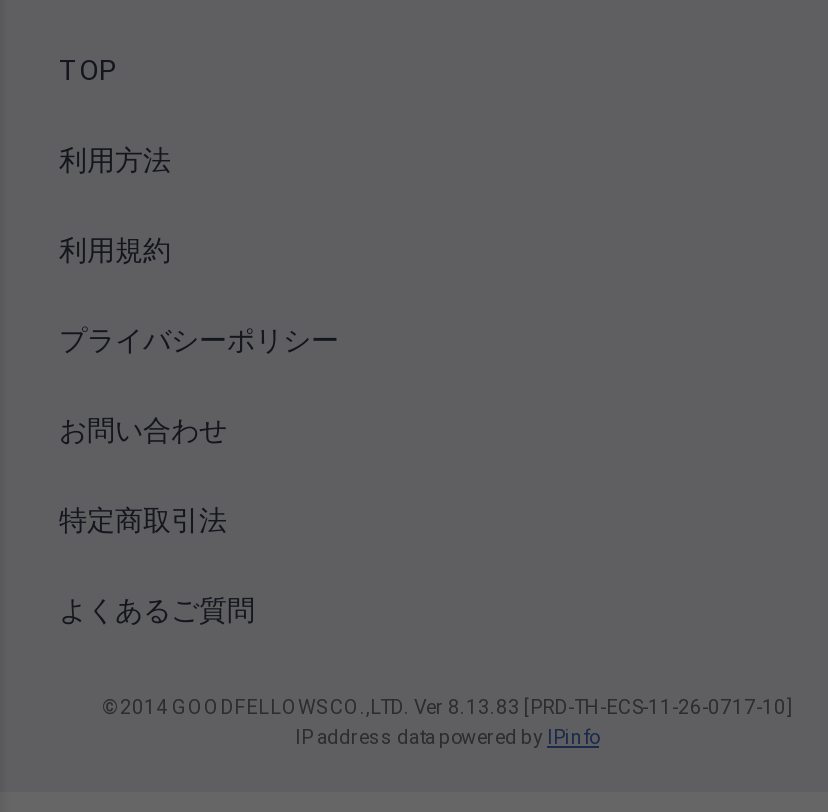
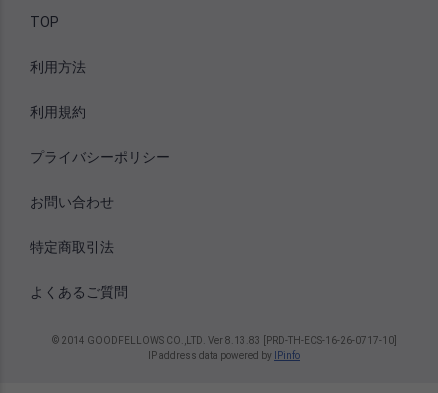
[102,696,792,718] © 2014 GOODFELLOWS CO.,LTD. Ver 8.13.83 [PRD-TH-ECS-11-26-0717-10] -> [51,335,396,346] © 2014 GOODFELLOWS CO.,LTD. Ver 8.13.83 [PRD-TH-ECS-16-26-0717-10]

